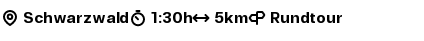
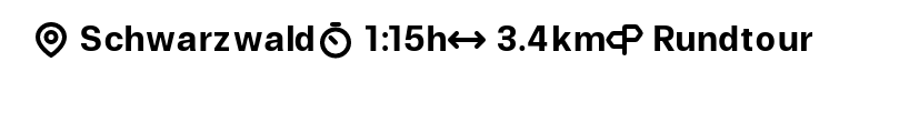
[151,6,248,30] 1:30h | 5km -> [365,13,604,66] 1:15h | 3.4km

